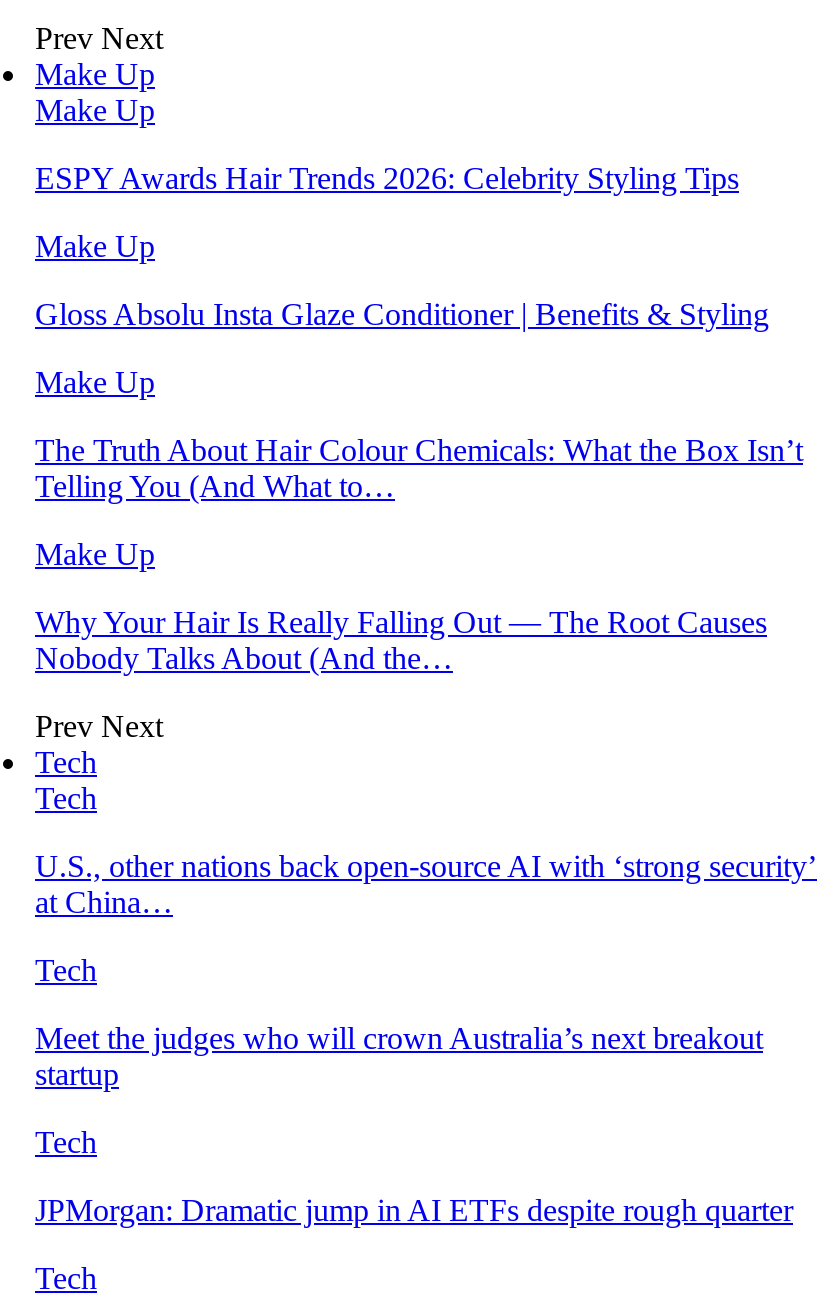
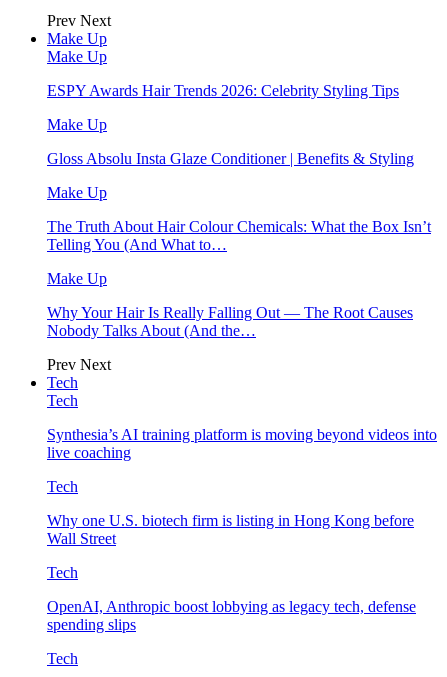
[35,849,817,919] U.S., other nations back open-source AI with ‘strong security’ | at China… -> [47,426,437,461] Synthesia’s AI training platform is moving beyond videos into | live coaching
[35,1021,763,1091] Meet the judges who will crown Australia’s next breakout | startup -> [47,512,414,547] Why one U.S. biotech firm is listing in Hong Kong before | Wall Street
[35,1193,793,1227] JPMorgan: Dramatic jump in AI ETFs despite rough quarter -> [47,598,416,633] OpenAI, Anthropic boost lobbying as legacy tech, defense | spending slips

